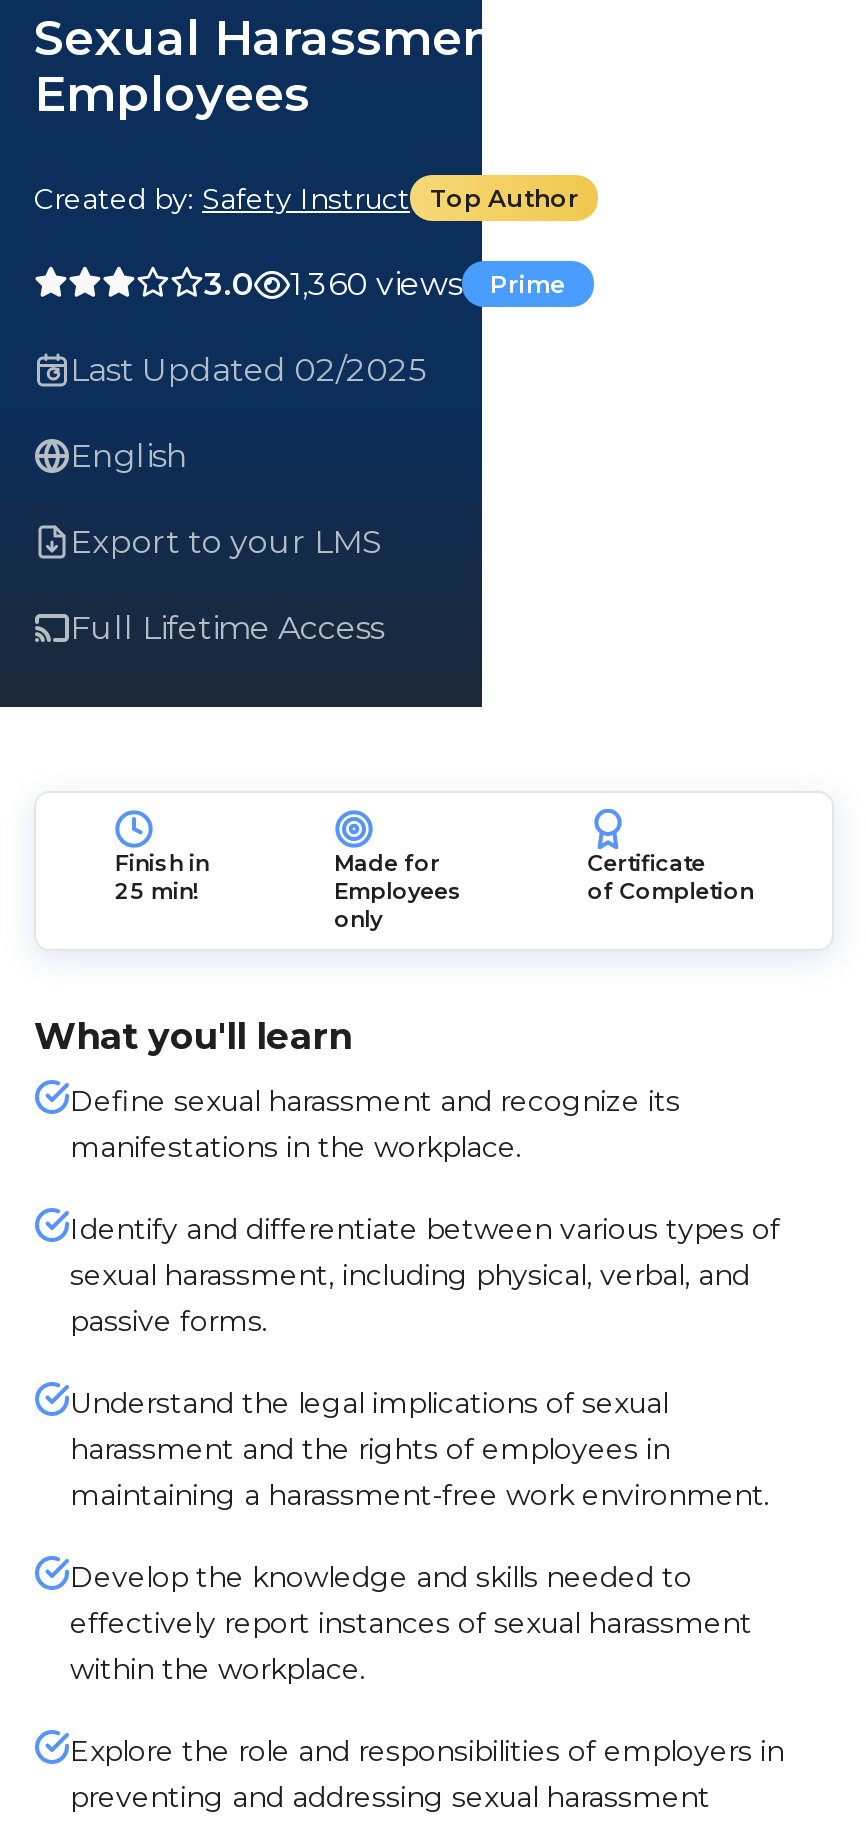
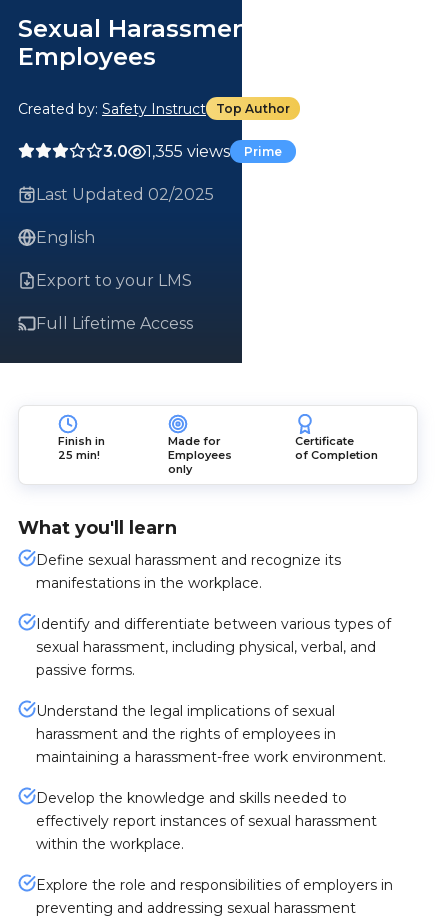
[204,265,566,303] 3.0 1,360 views Prime -> [103,142,282,161] 3.0 1,355 views Prime

